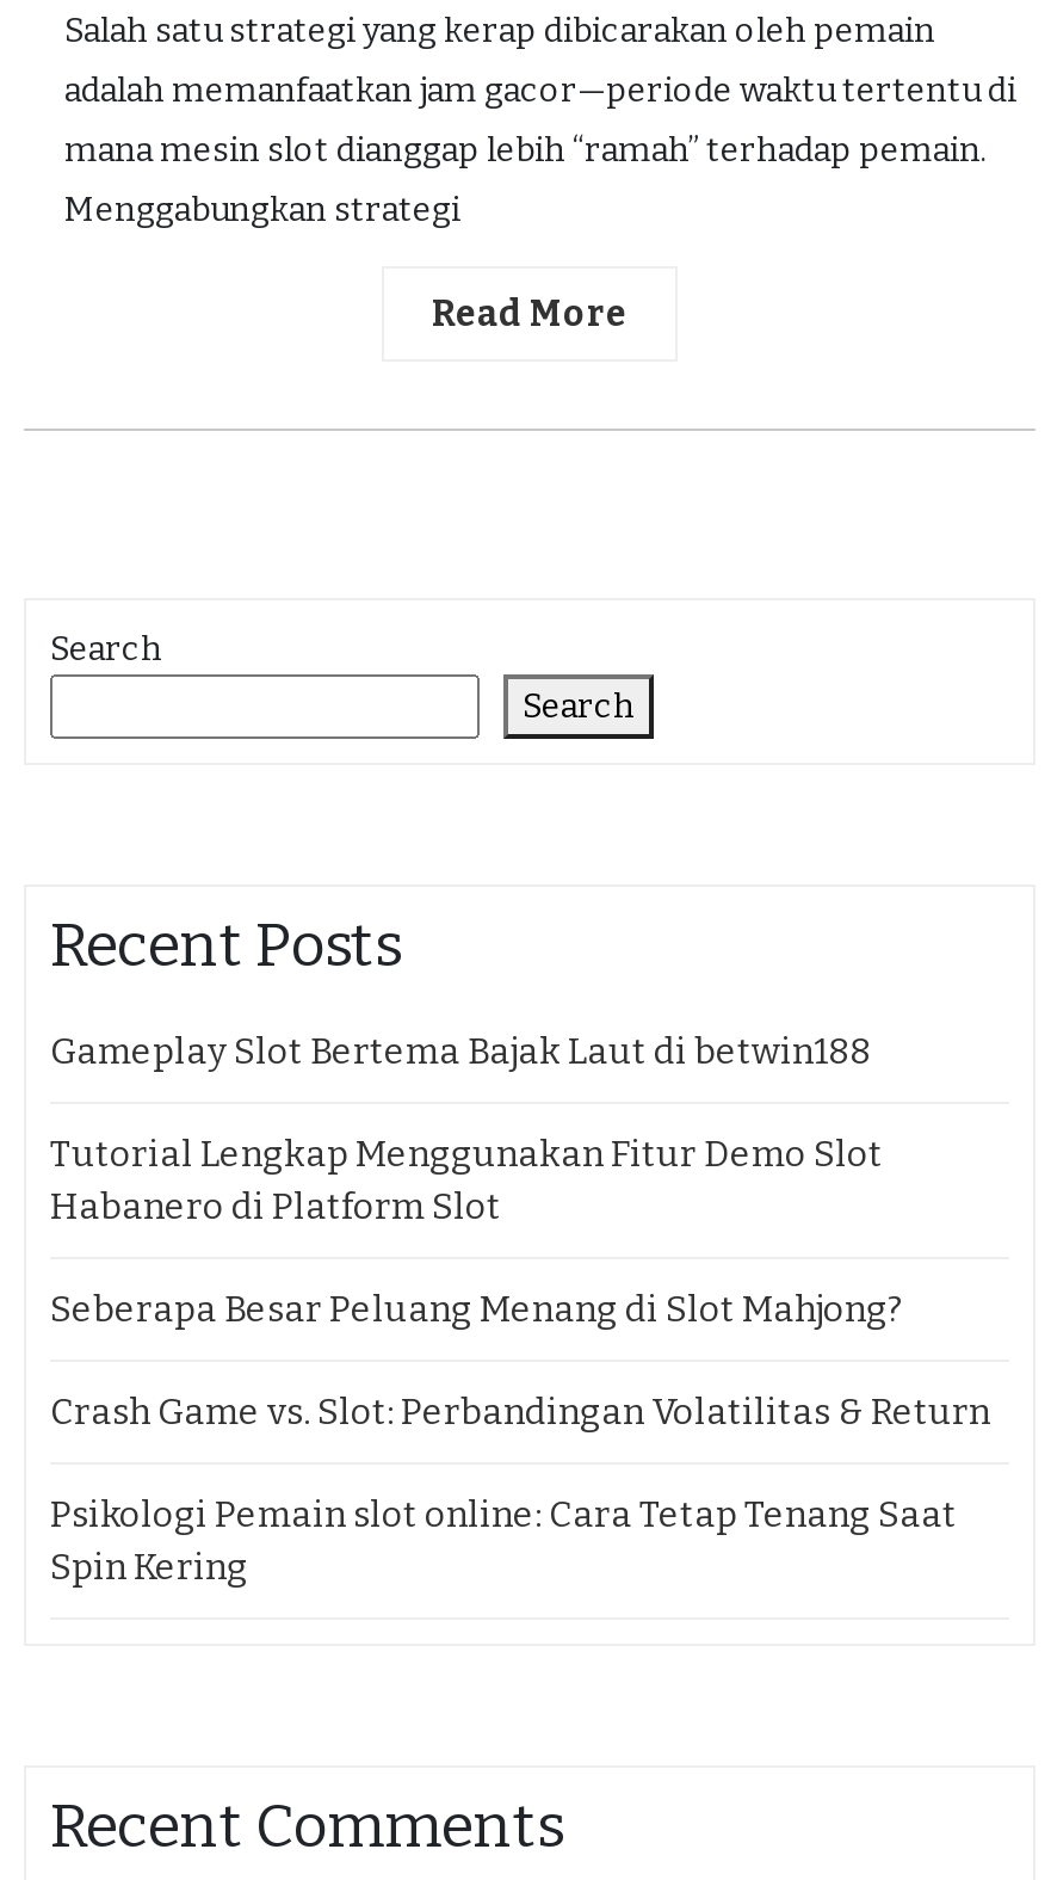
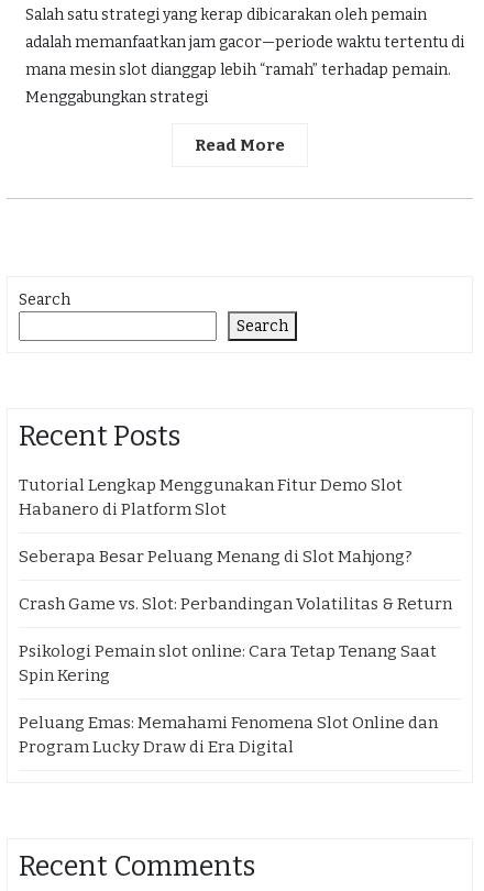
[50,1030,871,1073] Gameplay Slot Bertema Bajak Laut di betwin188 -> none
moved [50,1133,990,1589] -> [19,475,452,685]: Tutorial Lengkap Menggunakan Fitur Demo Slot | Habanero di Platform Slot | Seberapa Besar Peluang Menang di Slot Mahjong? | Crash Game vs. Slot: Perbandingan Volatilitas & Return | Psikologi Pemain slot online: Cara Tetap Tenang Saat | Spin Kering
none -> [19,713,438,757] Peluang Emas: Memahami Fenomena Slot Online dan | Program Lucky Draw di Era Digital

